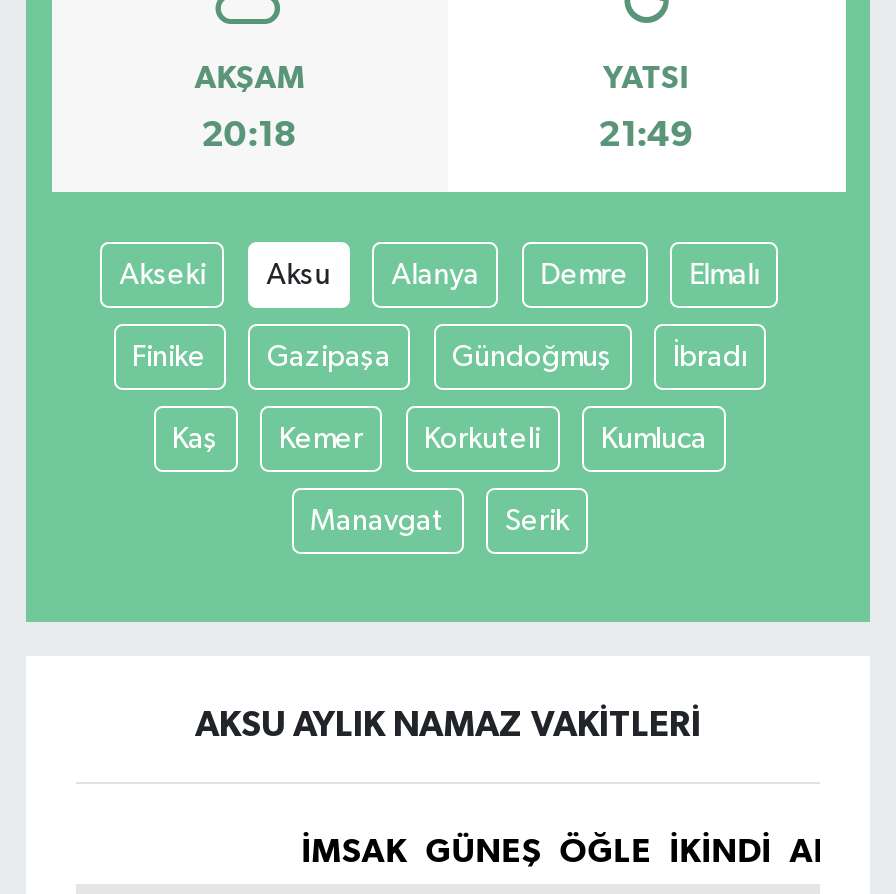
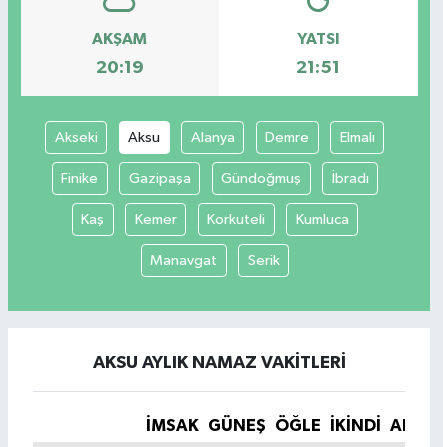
[202,118,298,154] 20:18 -> [96,59,144,77] 20:19
[598,118,694,154] 21:49 -> [296,59,340,77] 21:51

